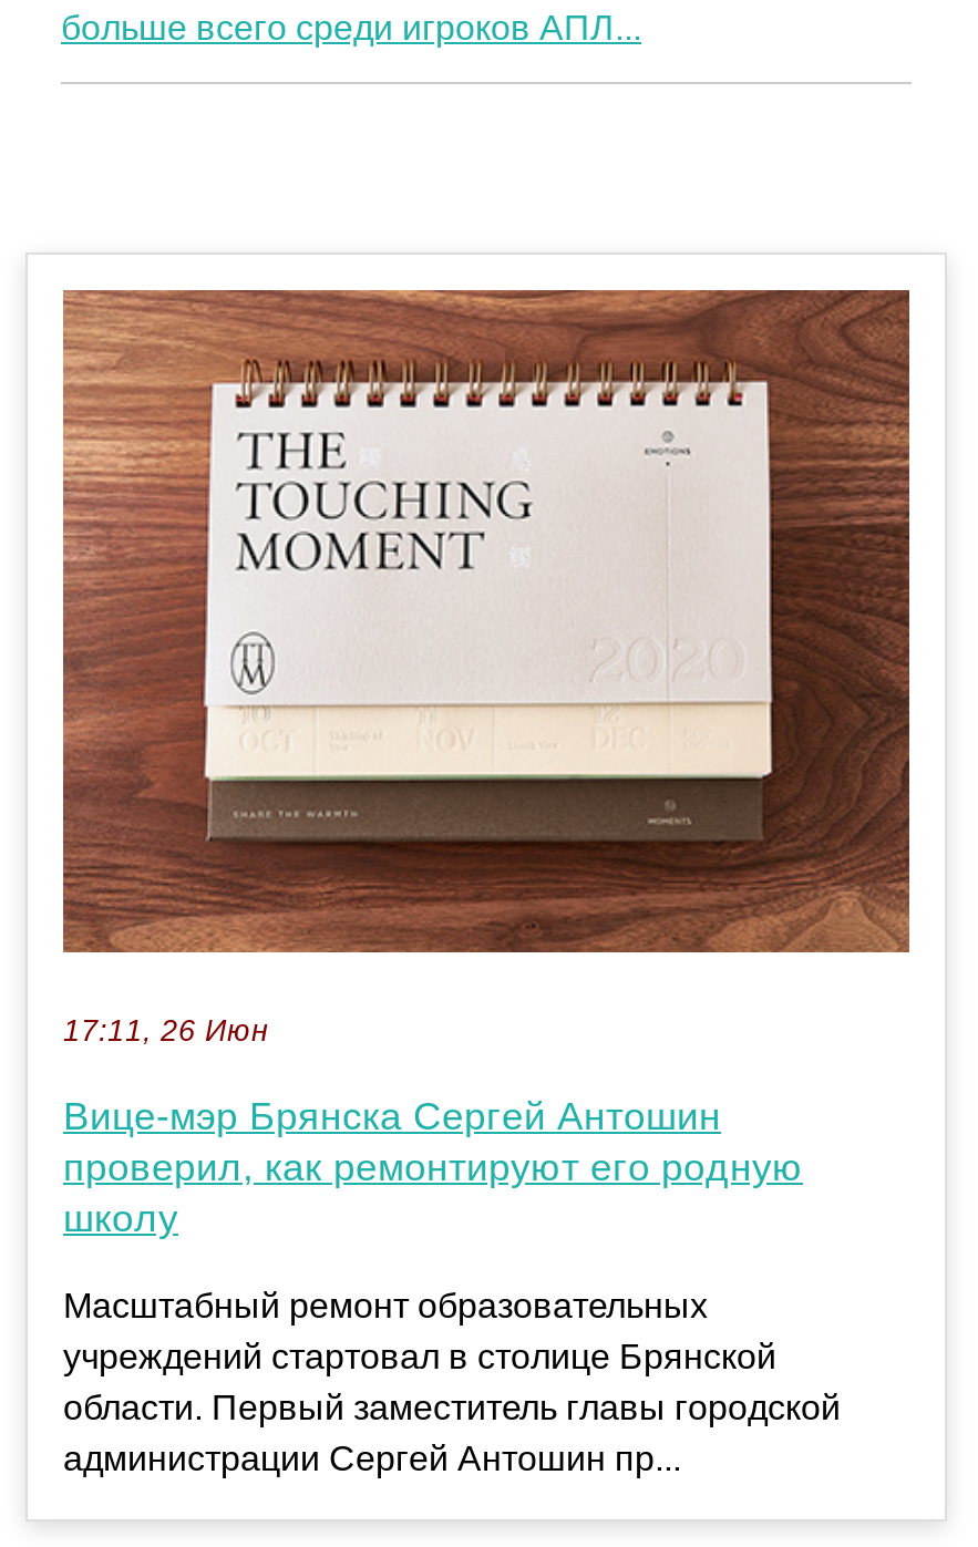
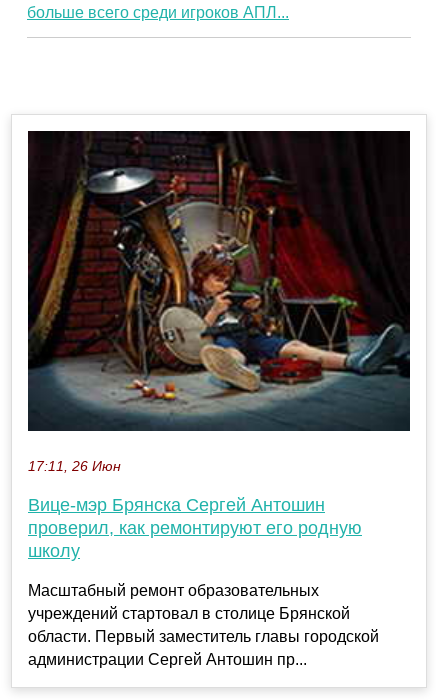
[61,288,912,955] [image] -> [27,130,411,432] [image]

